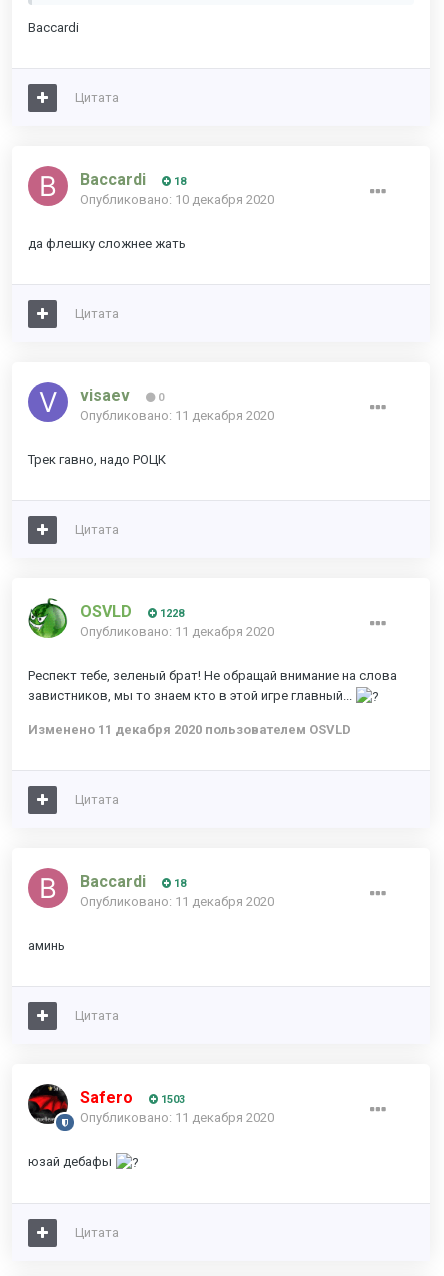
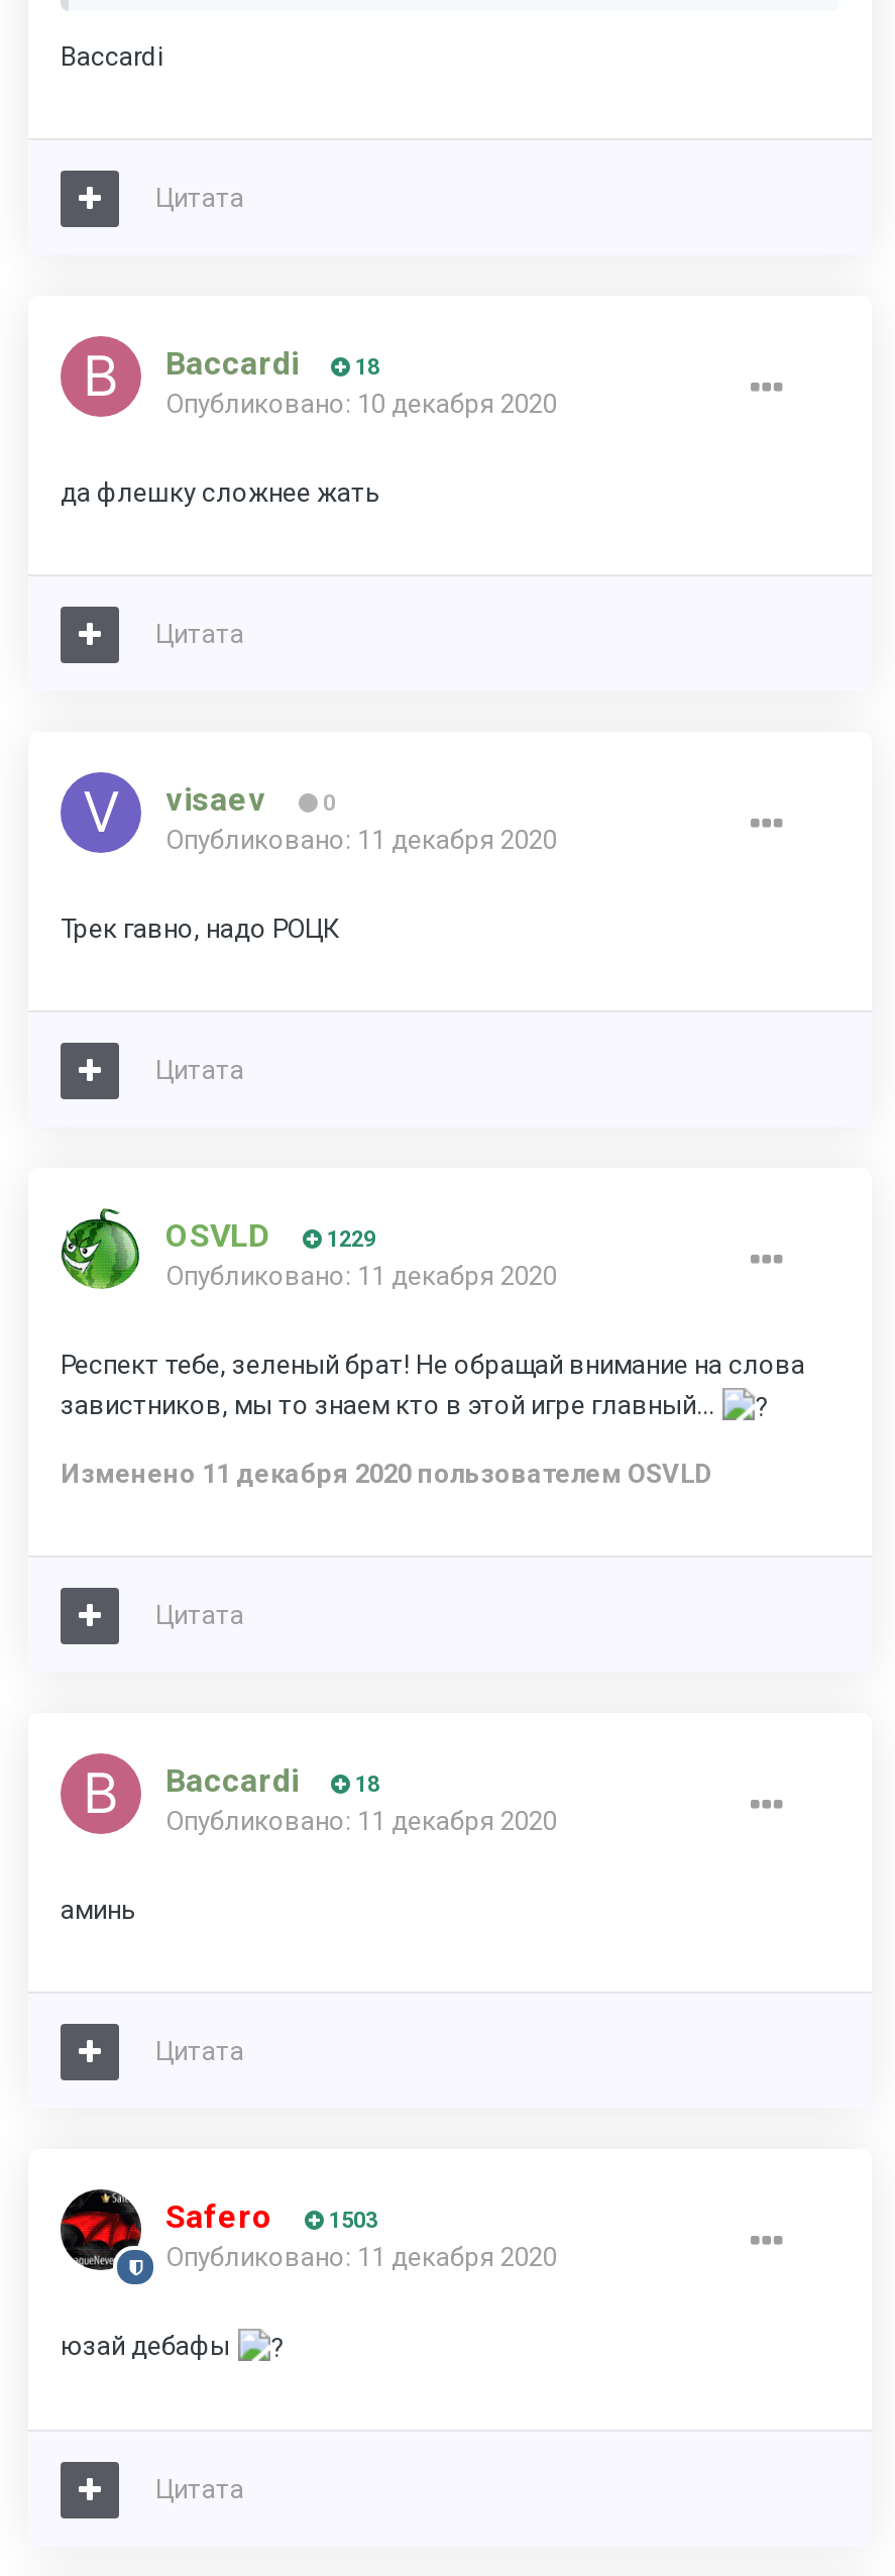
[80,602,184,621] OSVLD 1228 -> [165,1217,375,1255] OSVLD 1229

